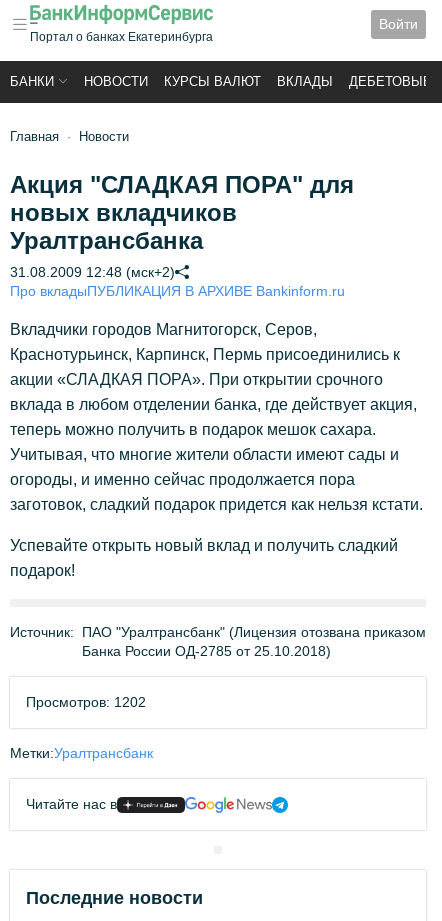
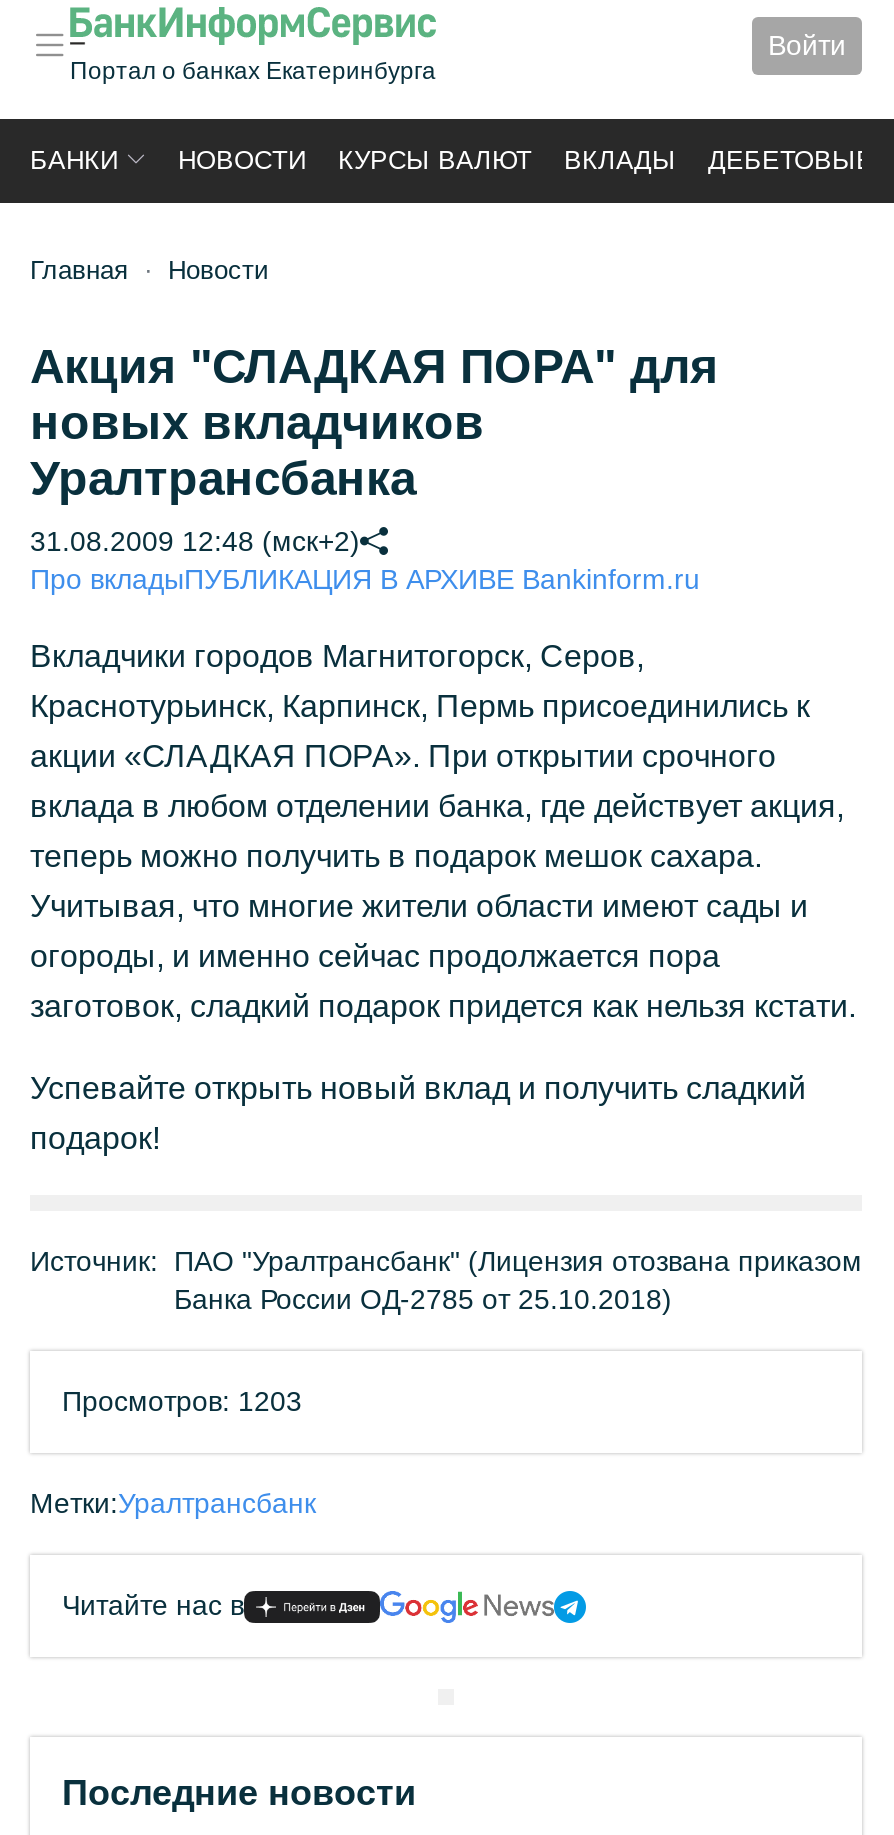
[26,694,146,710] Просмотров: 1202 -> [62,1385,302,1417] Просмотров: 1203

